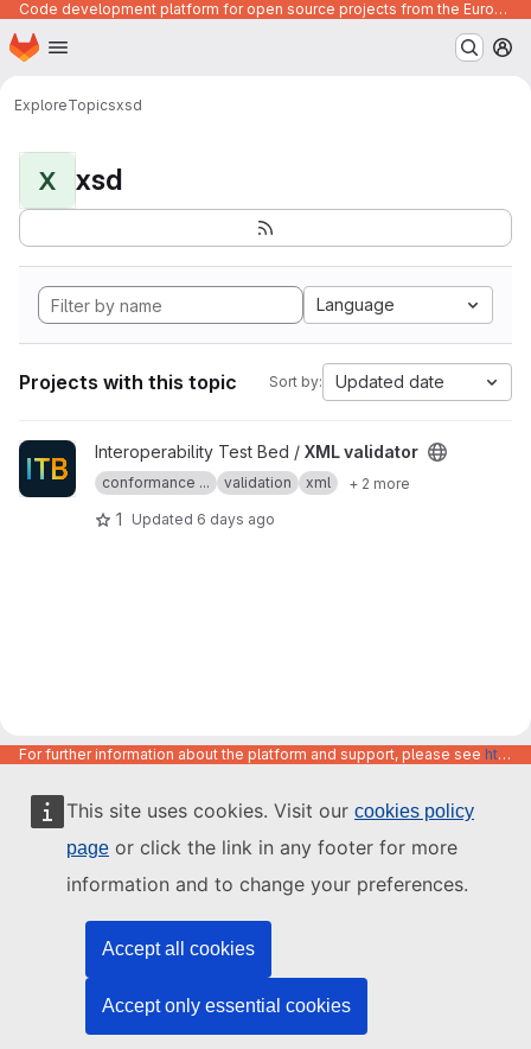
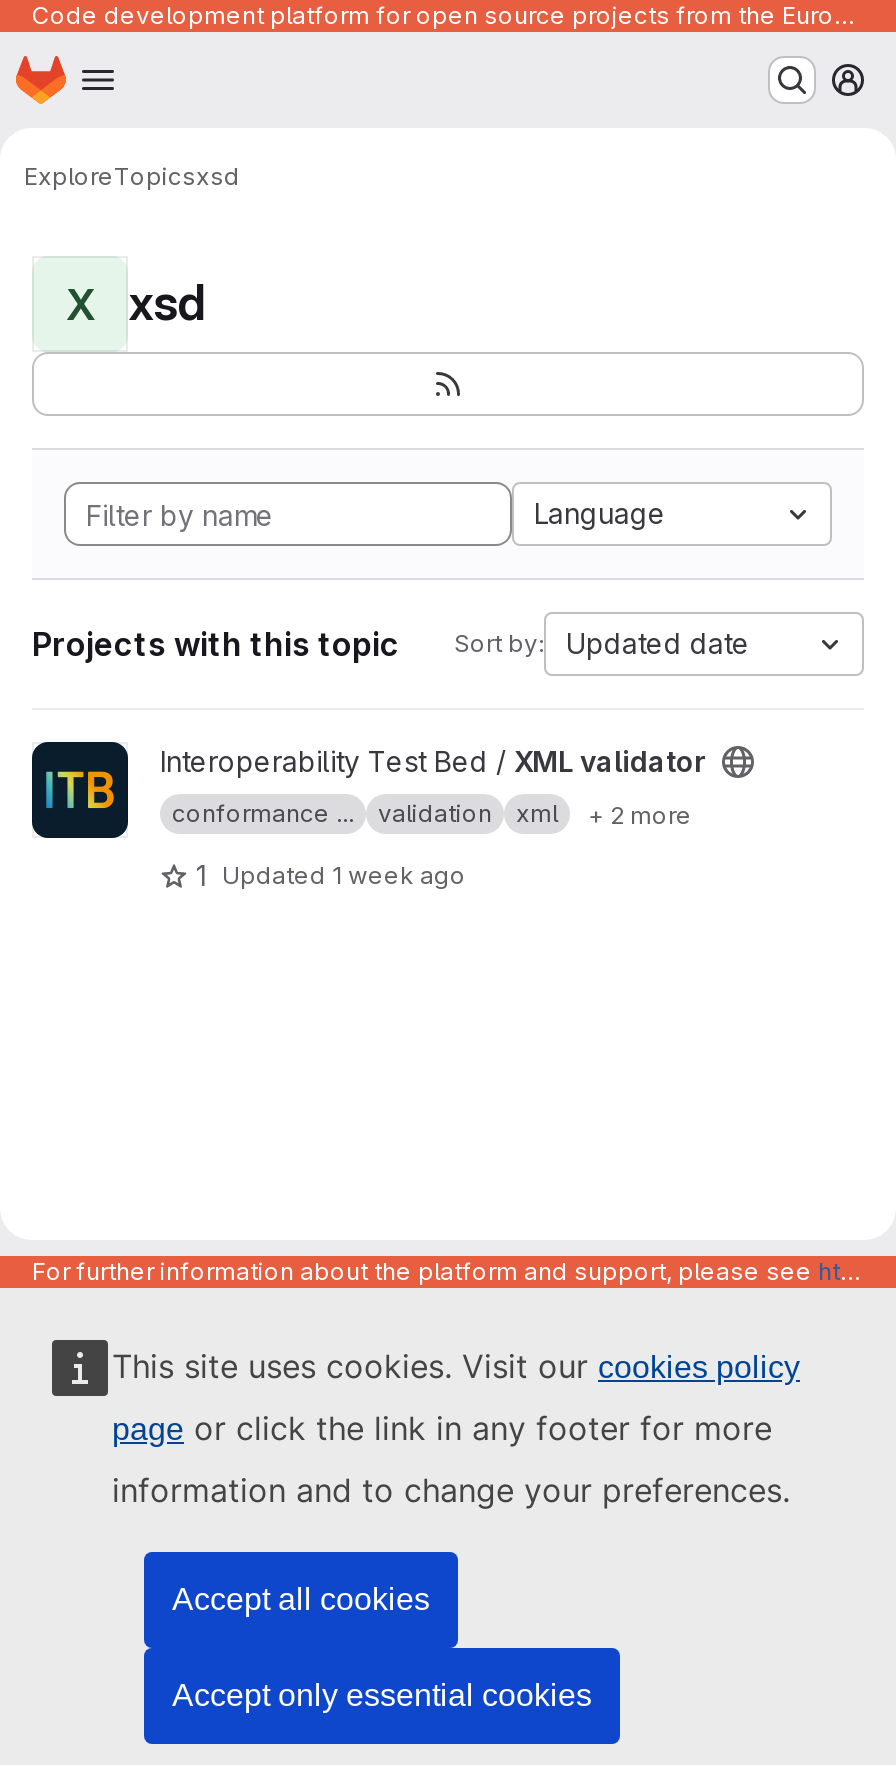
[116,509,275,529] 1 Updated 6 days ago -> [196,858,466,892] 1 Updated 1 week ago

